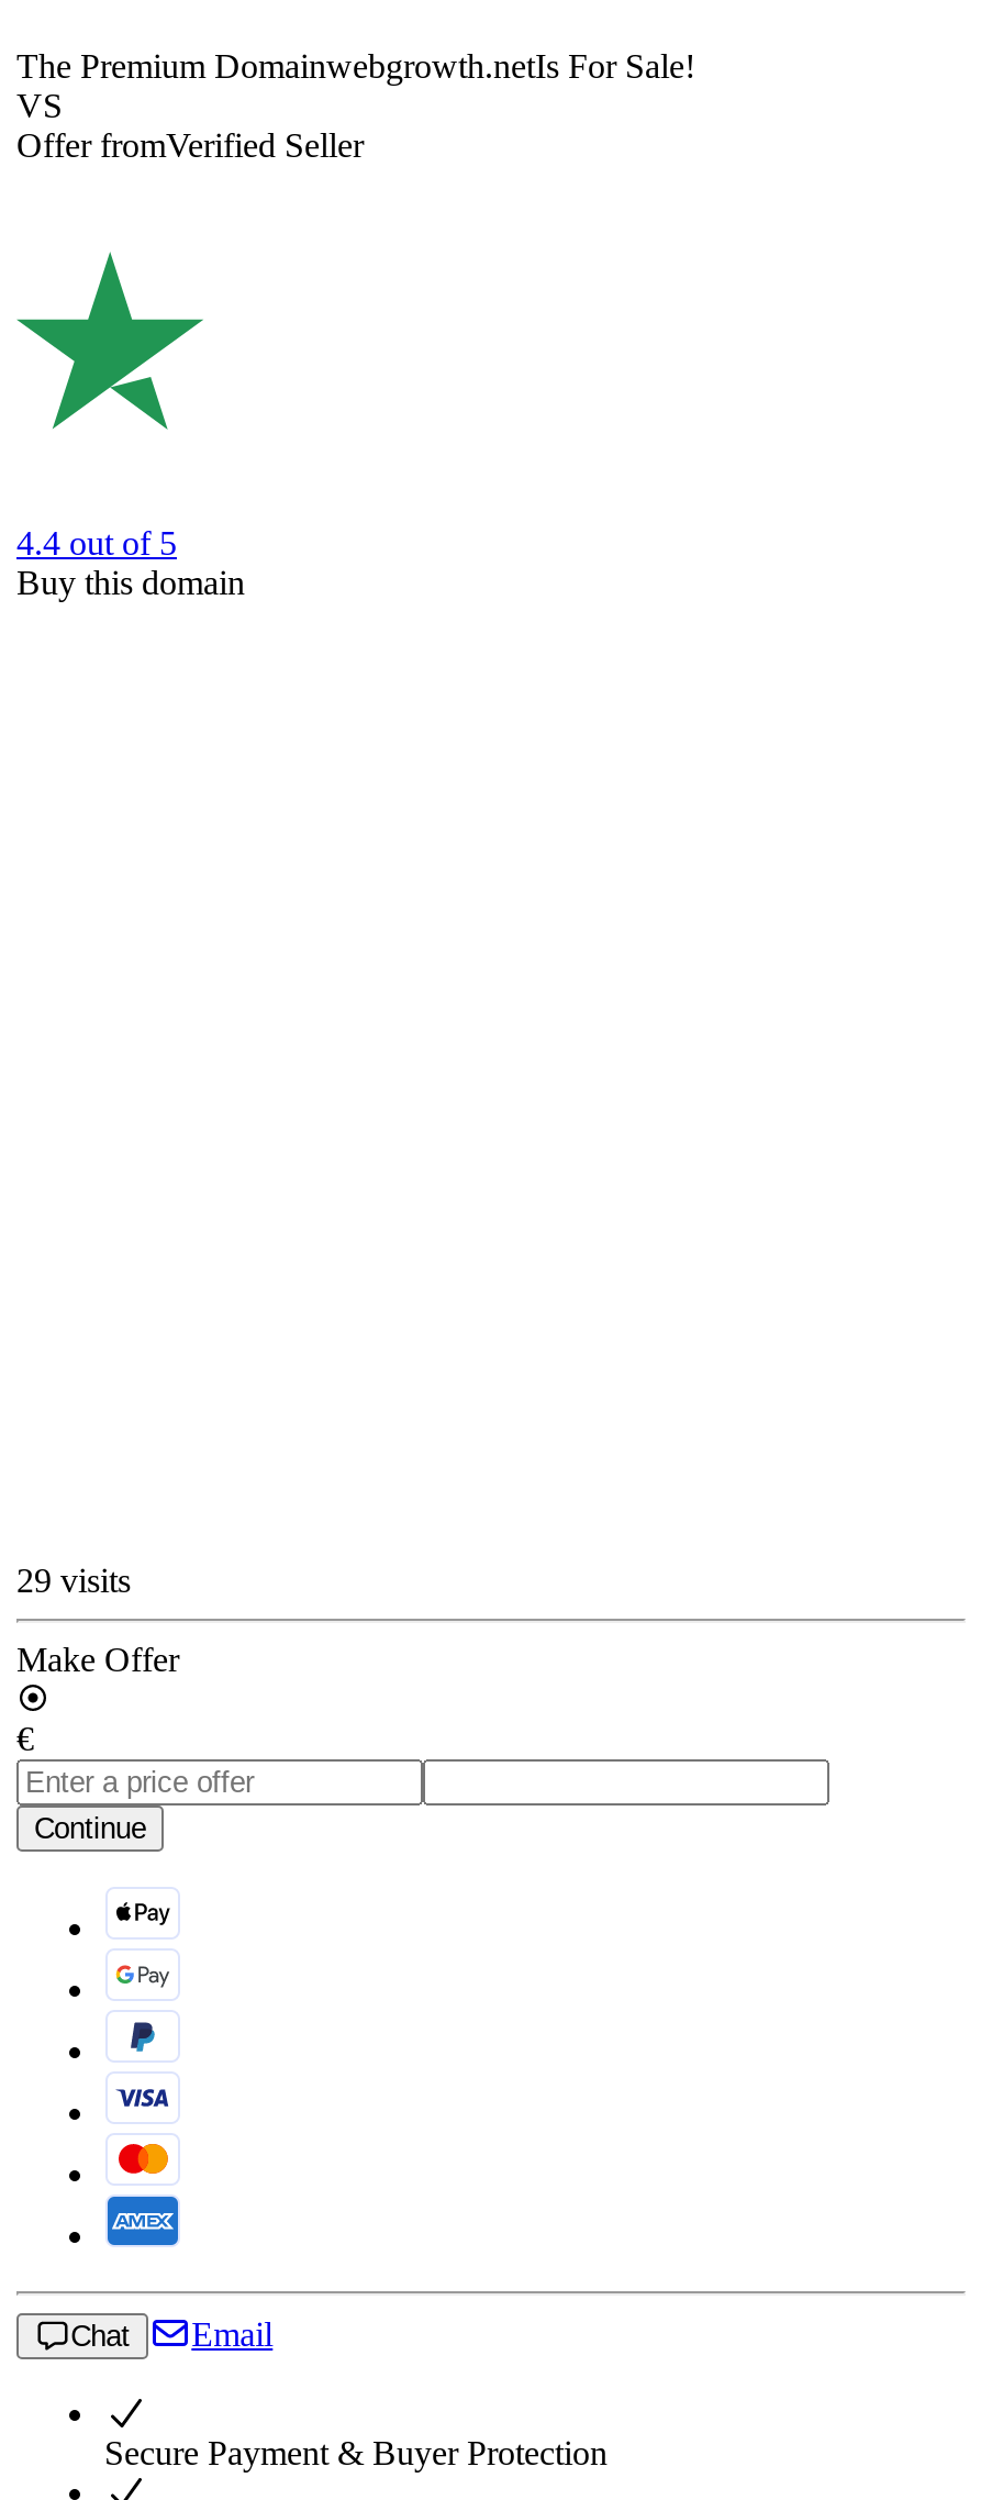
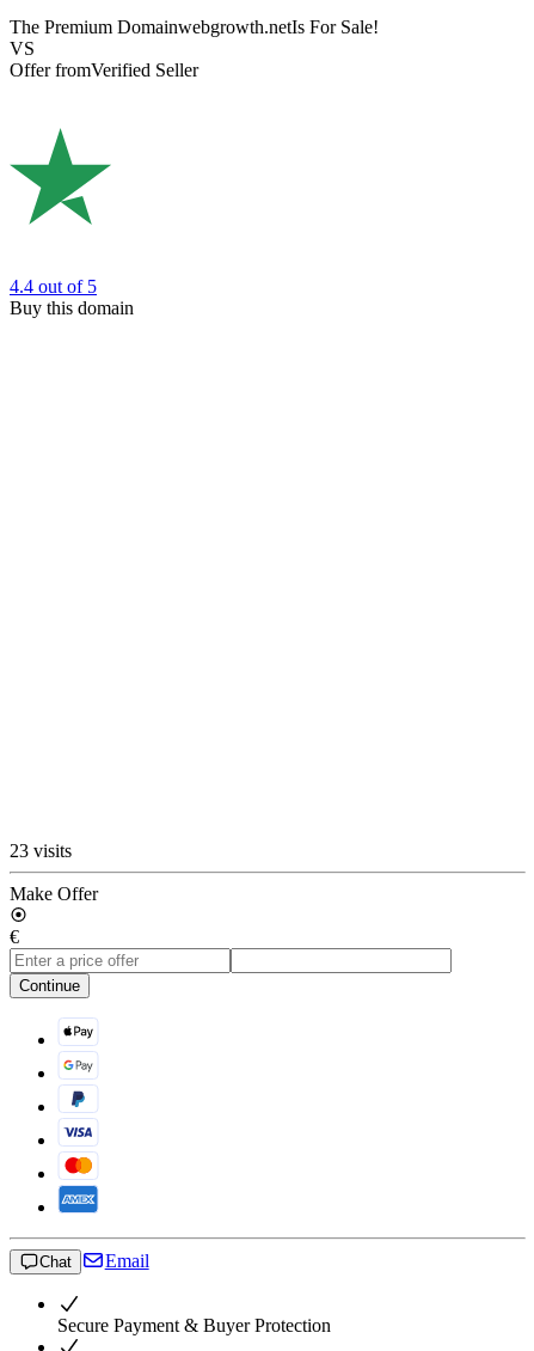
[16,1561,131,1598] 29 visits -> [10,840,72,860] 23 visits

